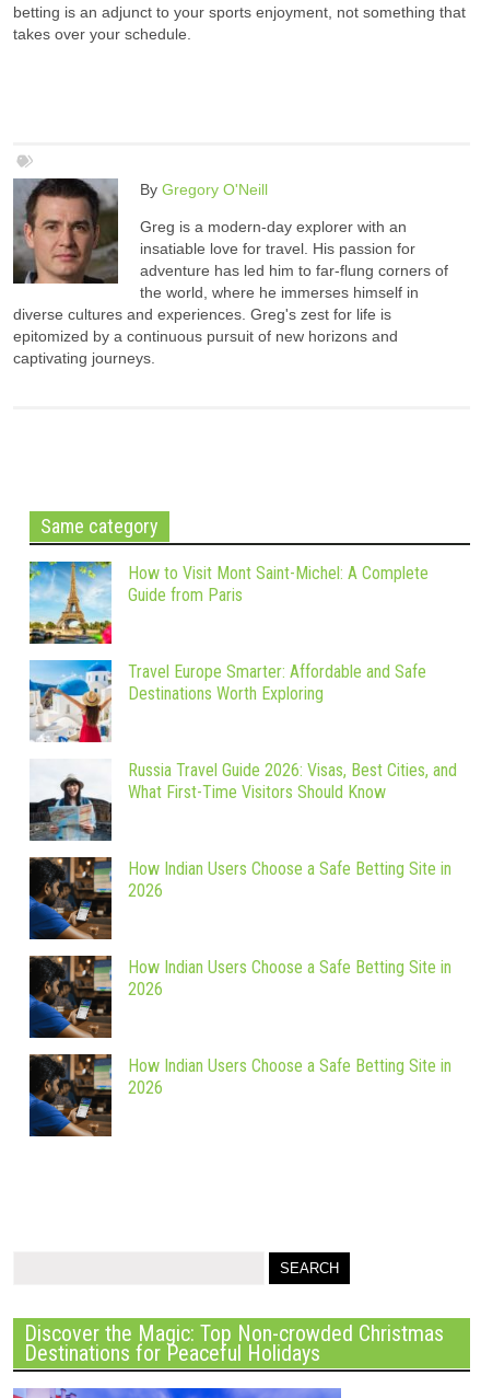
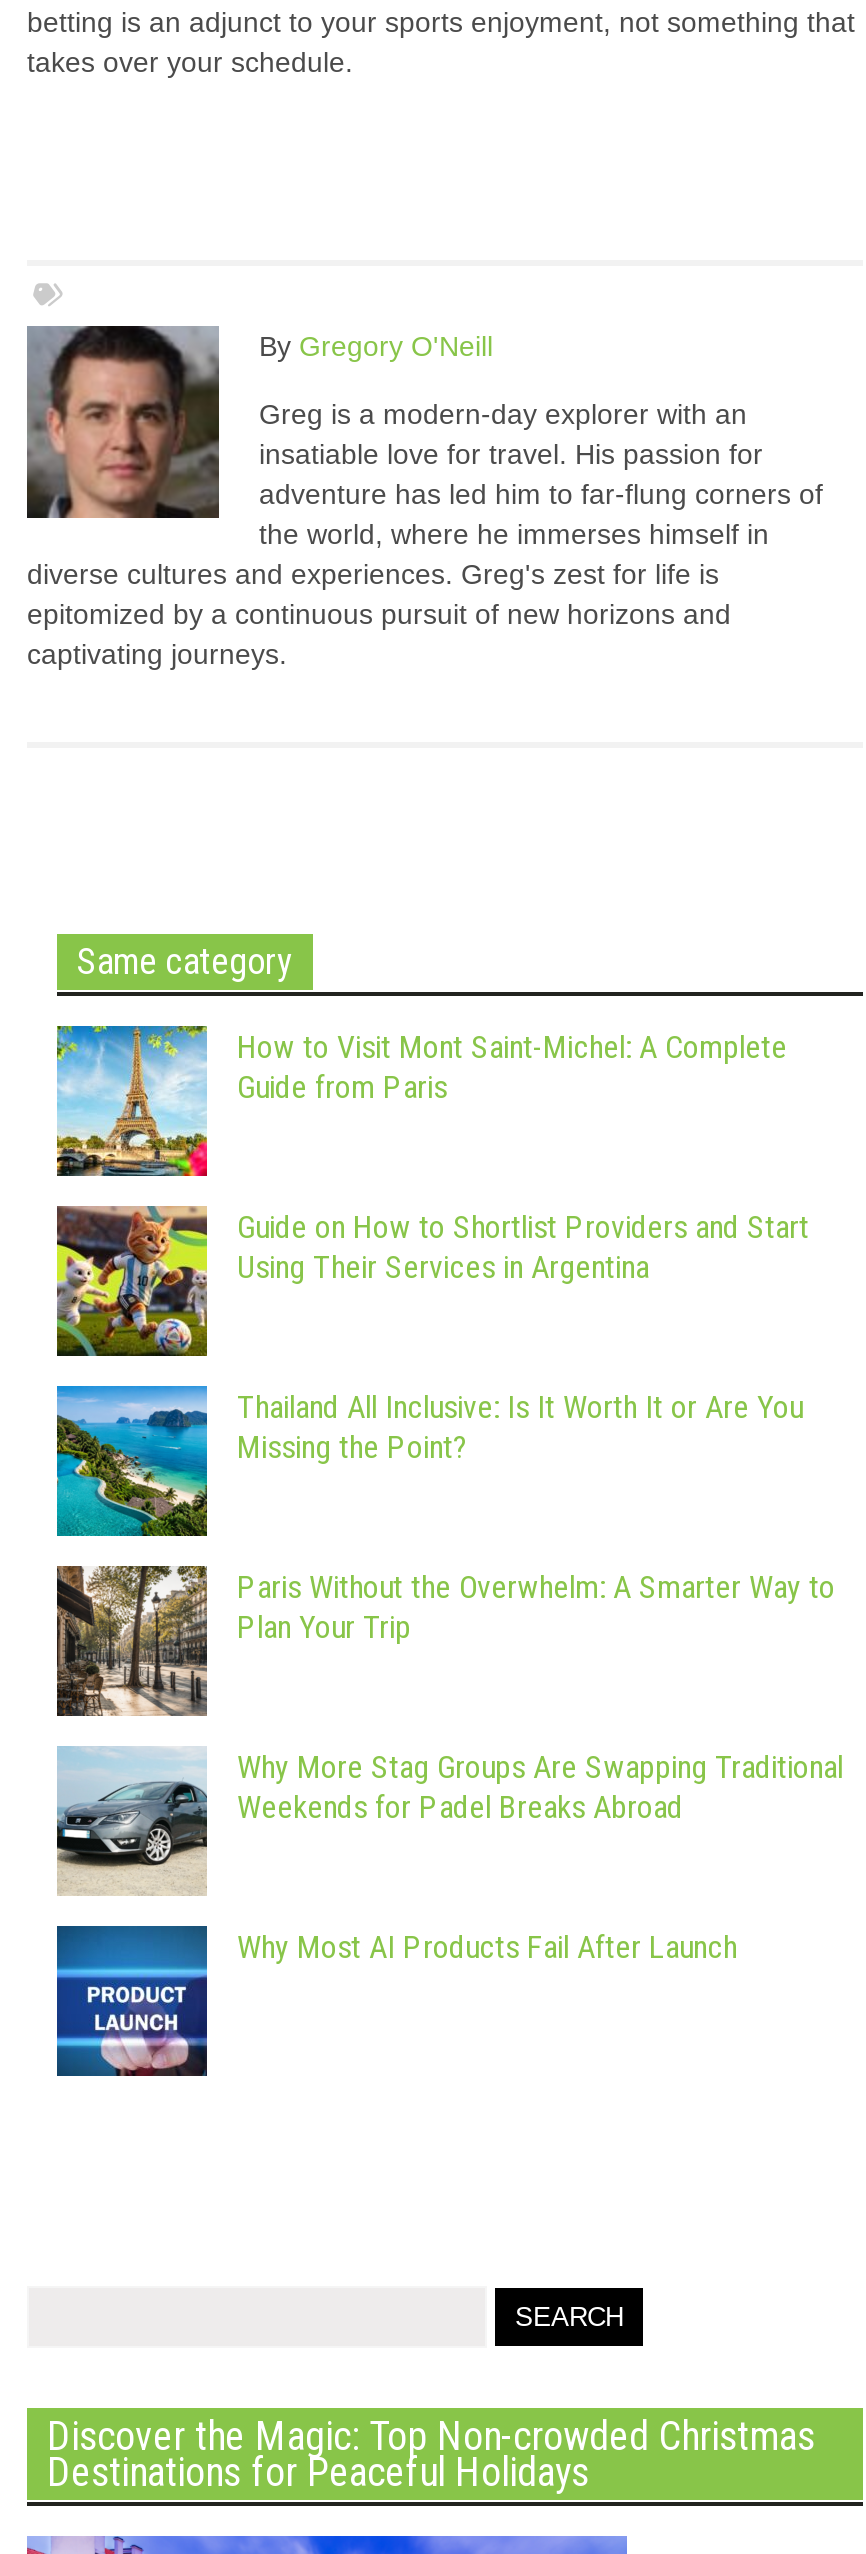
[28,659,426,743] [image] | Travel Europe Smarter: Affordable and Safe | Destinations Worth Exploring -> [55,1204,809,1358] [image] | Guide on How to Shortlist Providers and Start | Using Their Services in Argentina
[28,759,457,842] [image] | Russia Travel Guide 2026: Visas, Best Cities, and | What First-Time Visitors Should Know -> [55,1384,803,1538] [image] | Thailand All Inclusive: Is It Worth It or Are You | Missing the Point?
[28,856,451,940] [image] | How Indian Users Choose a Safe Betting Site in | 2026 -> [55,1564,835,1718] [image] | Paris Without the Overwhelm: A Smarter Way to | Plan Your Trip
[28,955,451,1039] [image] | How Indian Users Choose a Safe Betting Site in | 2026 -> [55,1746,843,1896] [image] | Why More Stag Groups Are Swapping Traditional | Weekends for Padel Breaks Abroad
[28,1053,451,1137] [image] | How Indian Users Choose a Safe Betting Site in | 2026 -> [55,1924,737,2078] [image] | Why Most AI Products Fail After Launch

